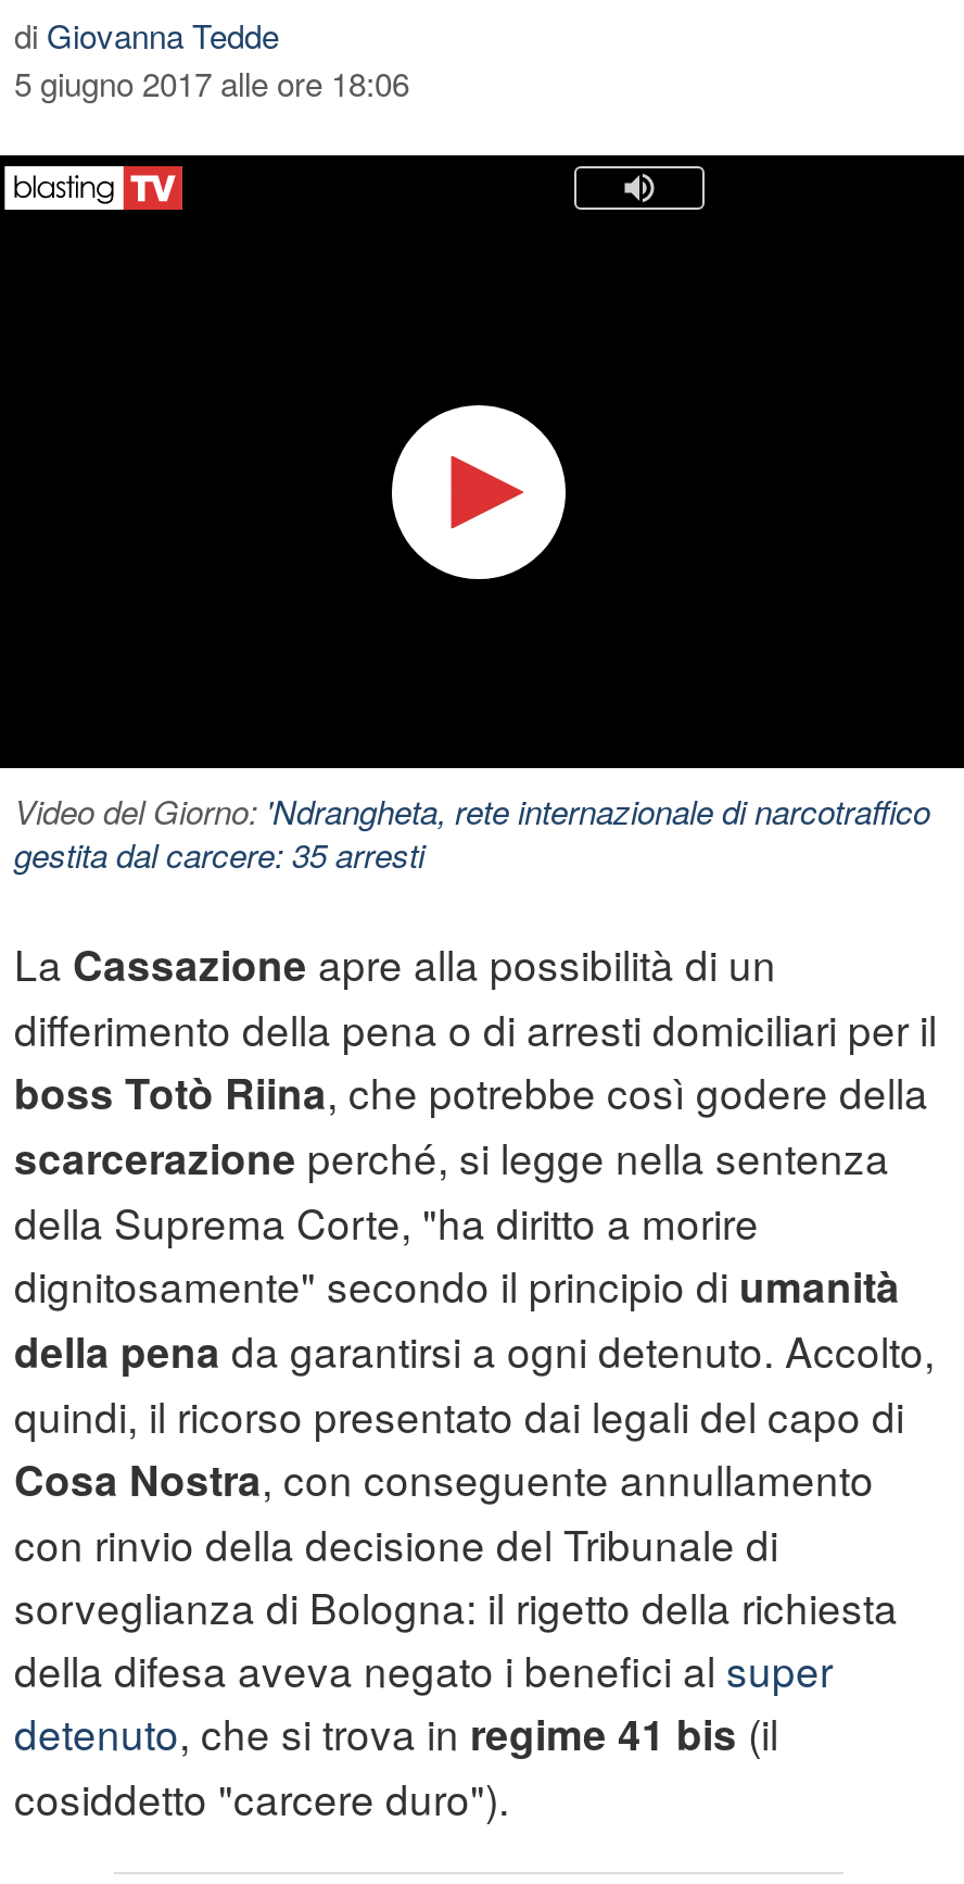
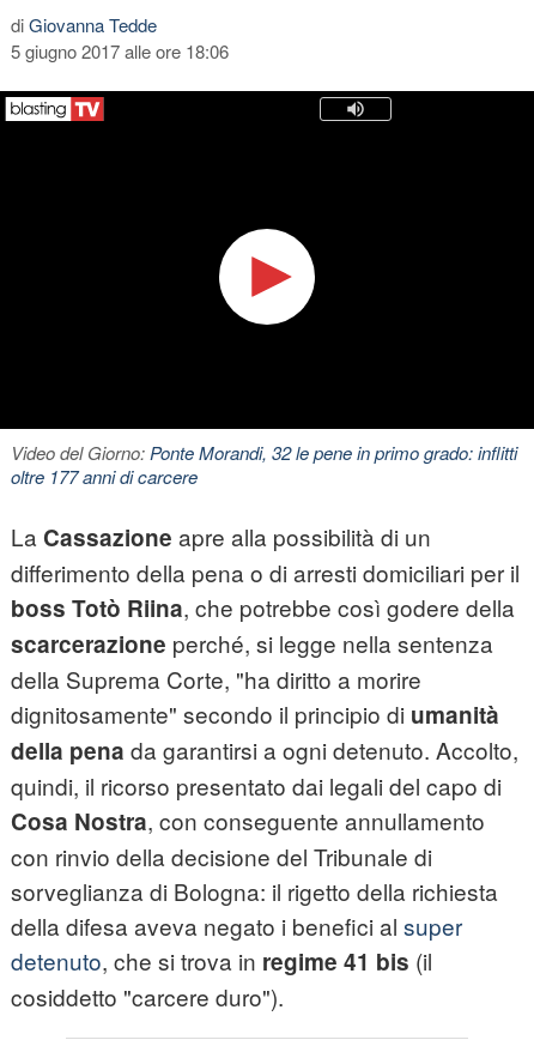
[14,788,930,877] Video del Giorno: 'Ndrangheta, rete internazionale di narcotraffico | gestita dal carcere: 35 arresti -> [11,440,517,489] Video del Giorno: Ponte Morandi, 32 le pene in primo grado: inflitti | oltre 177 anni di carcere

